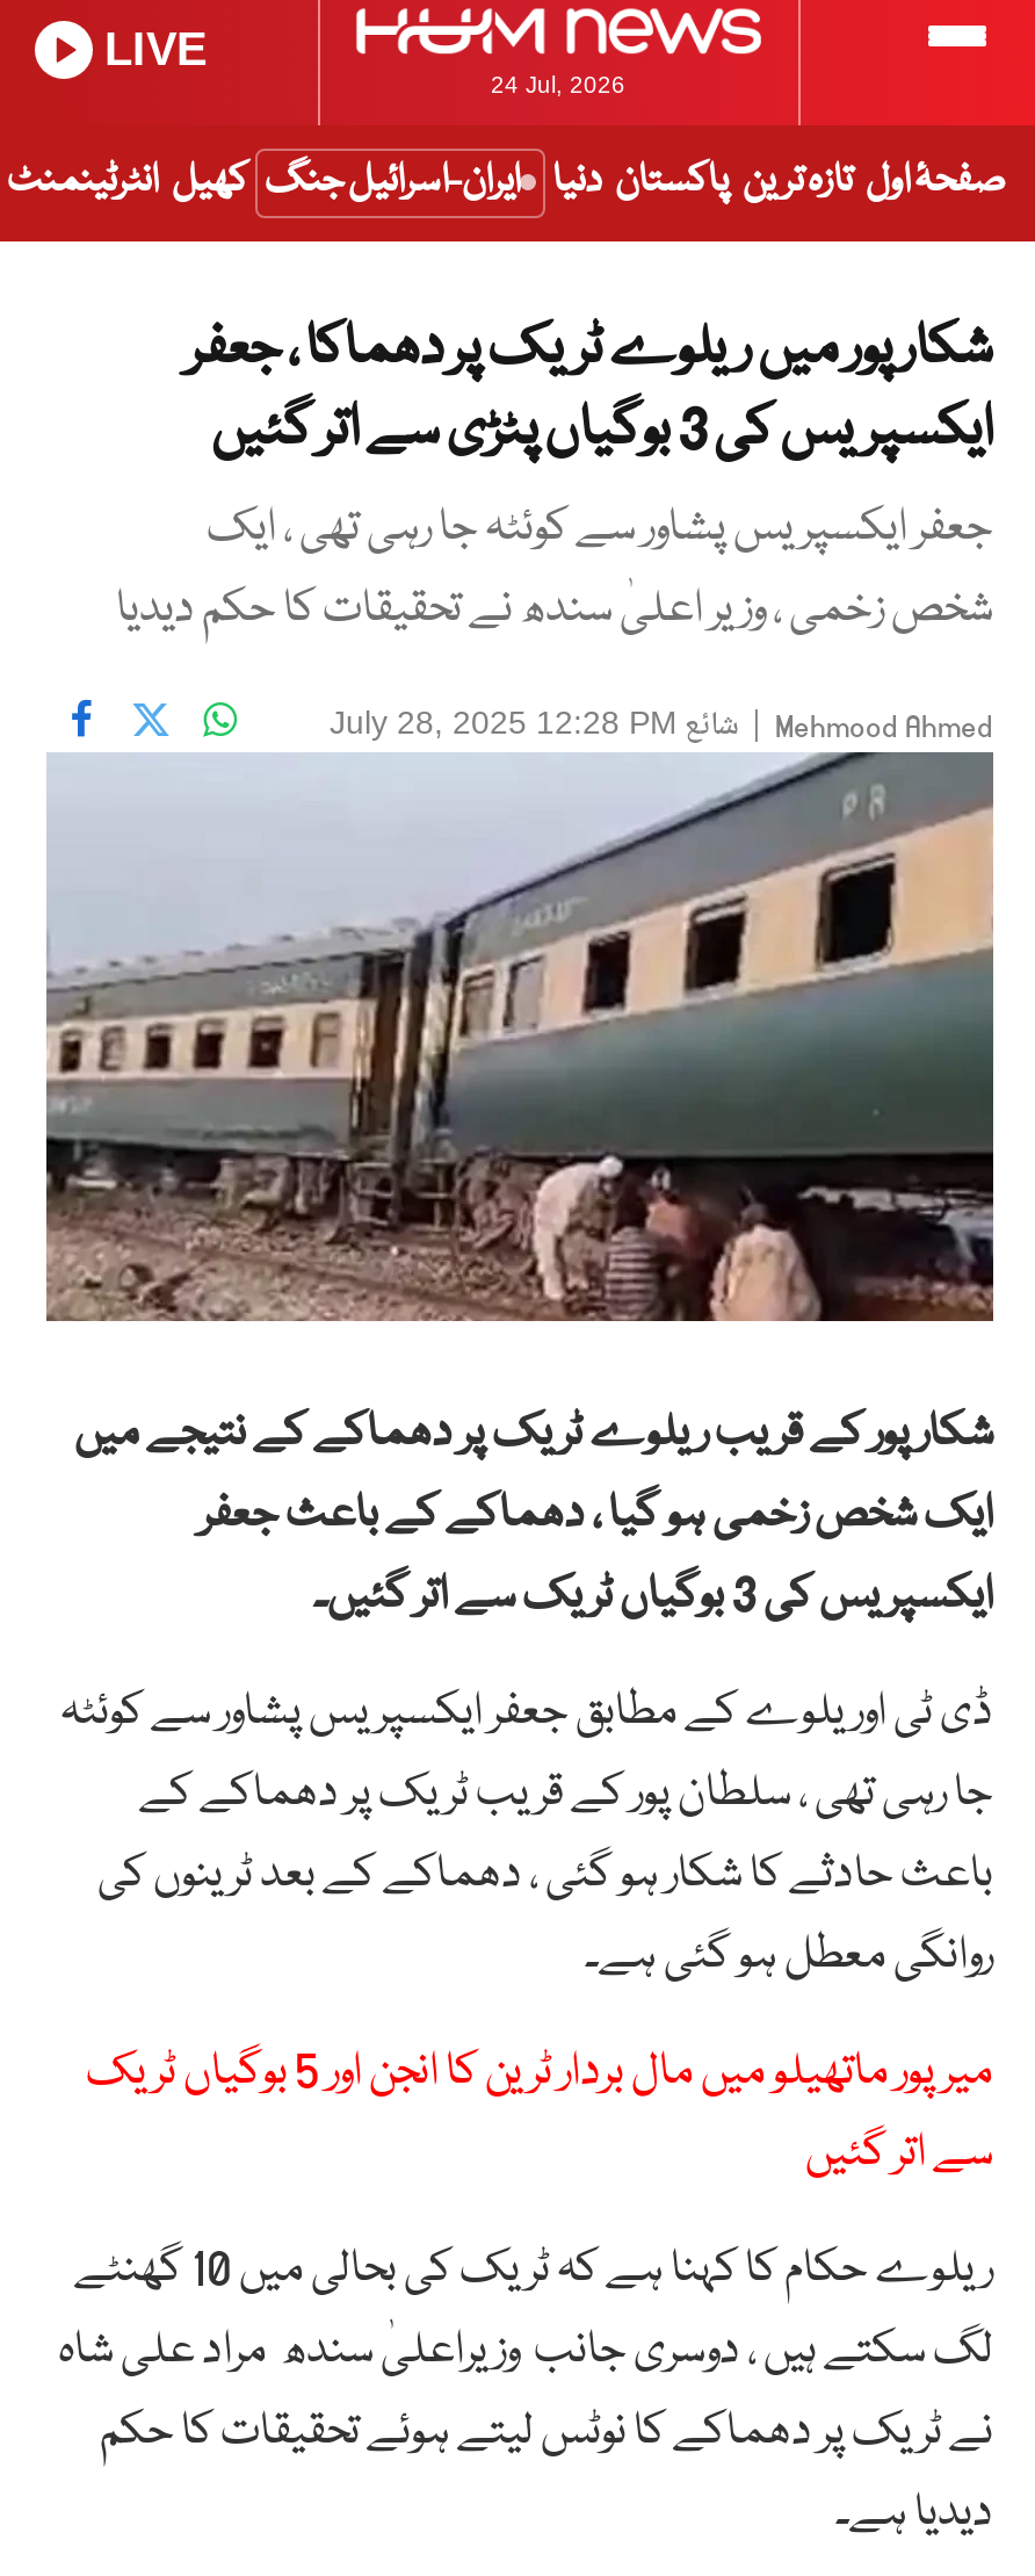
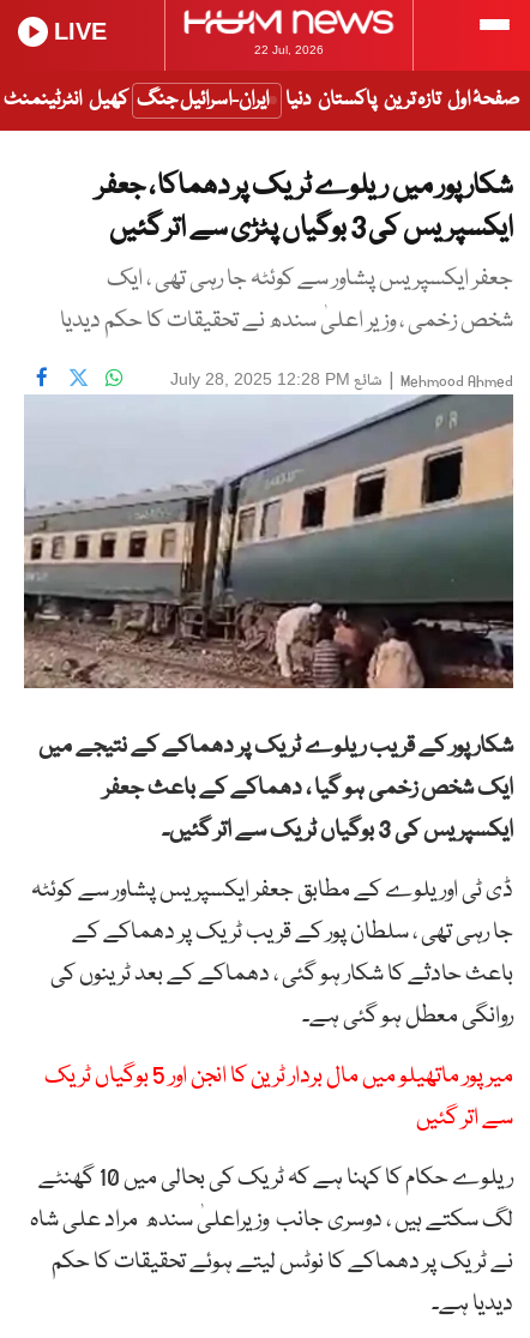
[491,72,625,98] 24 Jul, 2026 -> [254,43,323,56] 22 Jul, 2026

